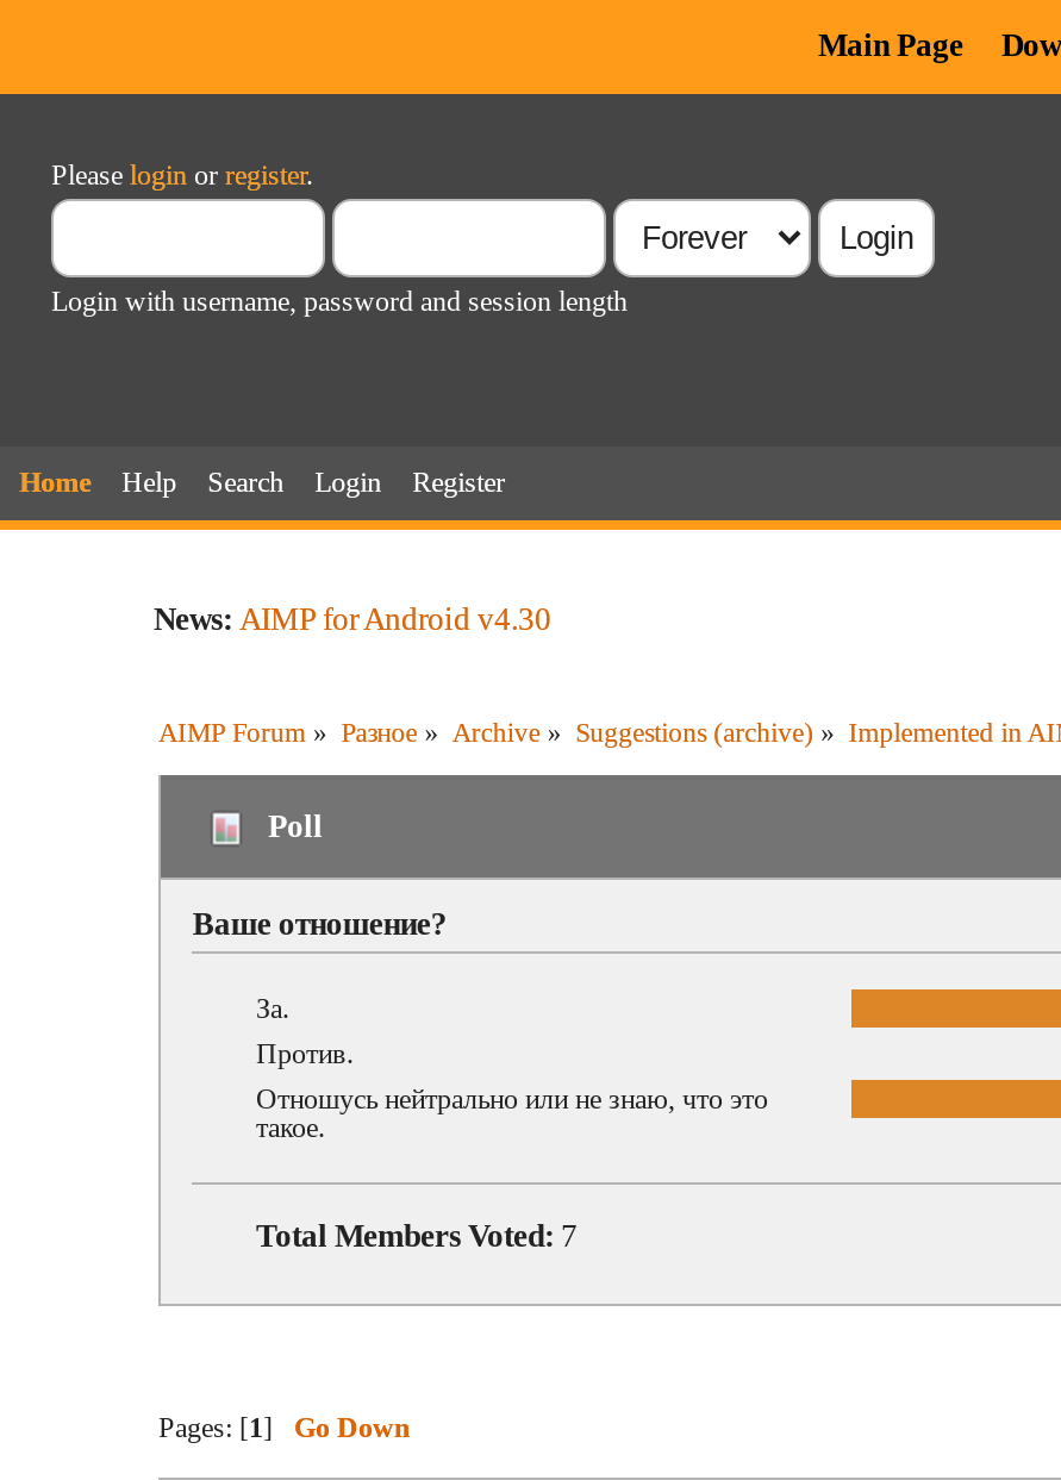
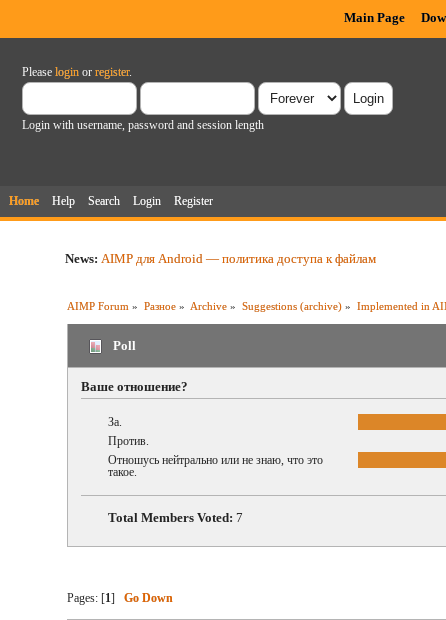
[154,601,551,637] News: AIMP for Android v4.30 -> [65,251,376,266] News: AIMP для Android — политика доступа к файлам

